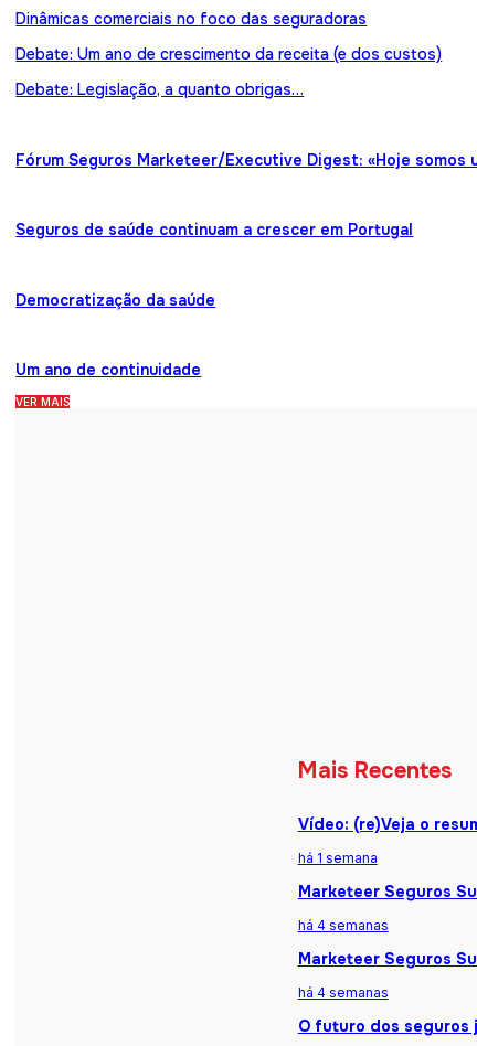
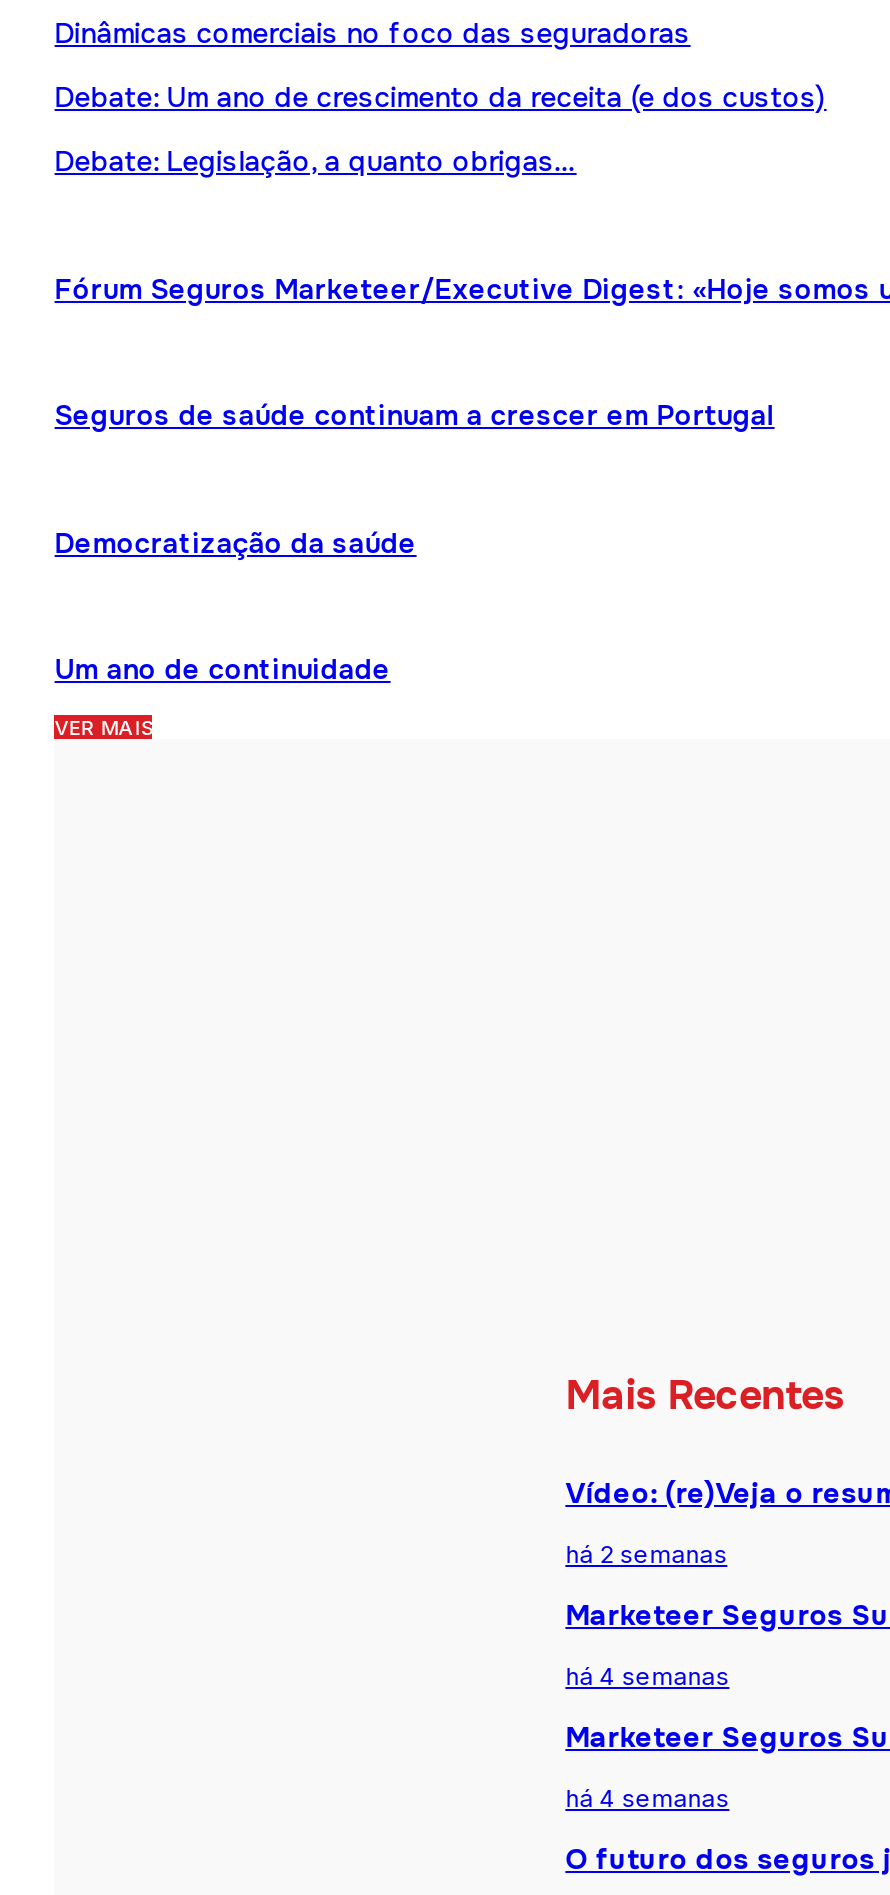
[298,850,377,866] há 1 semana -> [565,1539,727,1569] há 2 semanas

